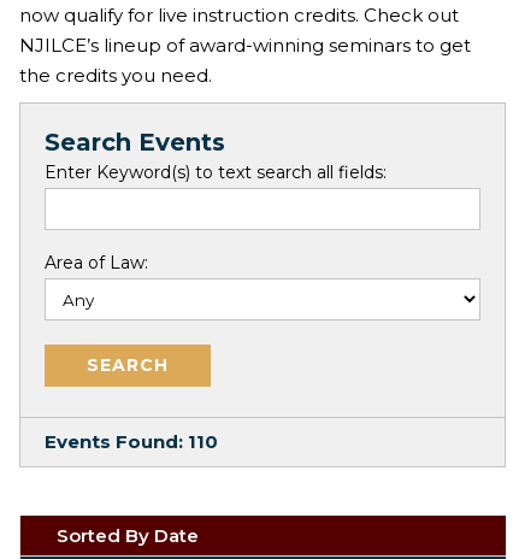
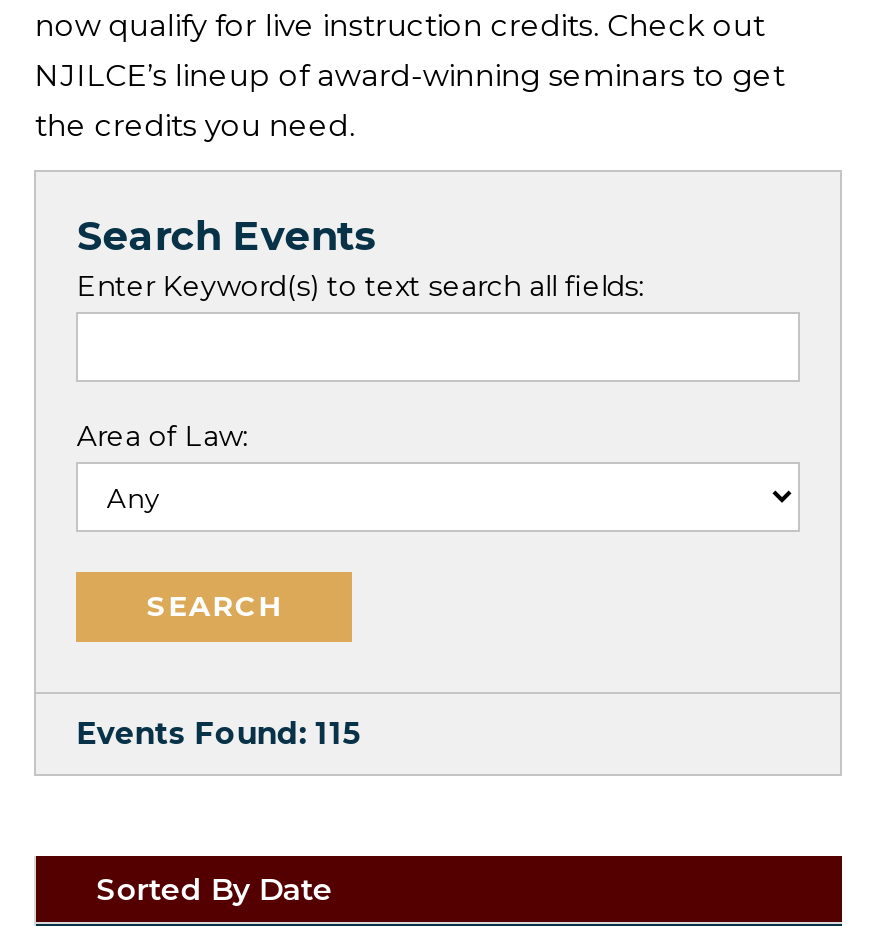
[45,430,218,453] Events Found: 110 -> [77,714,361,752] Events Found: 115

